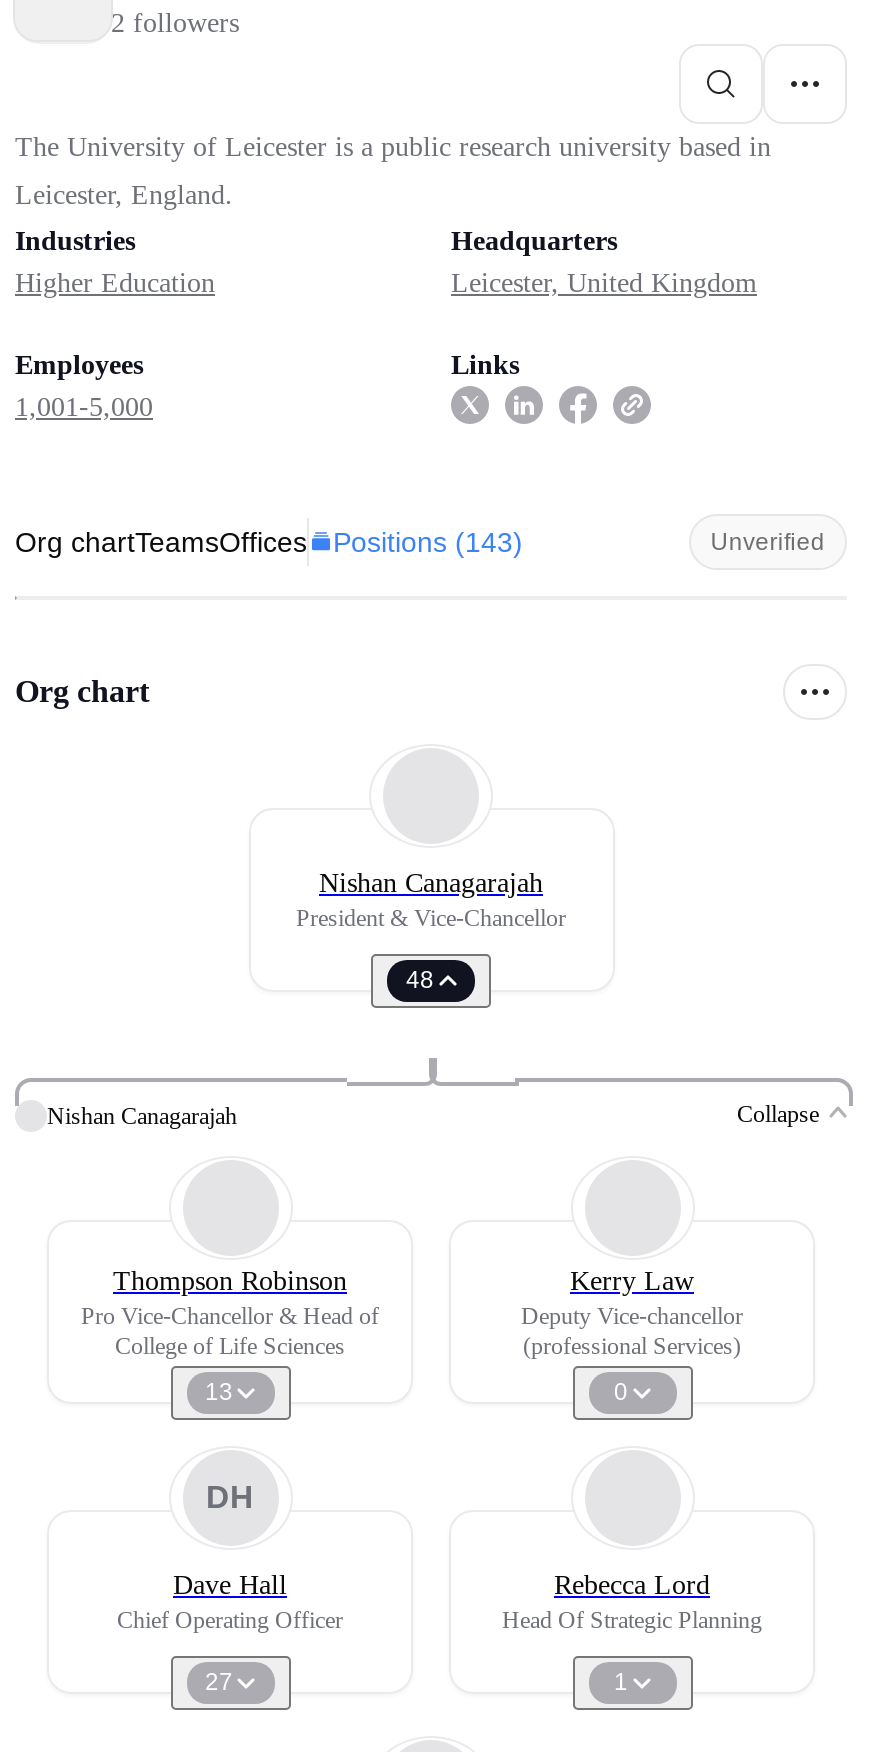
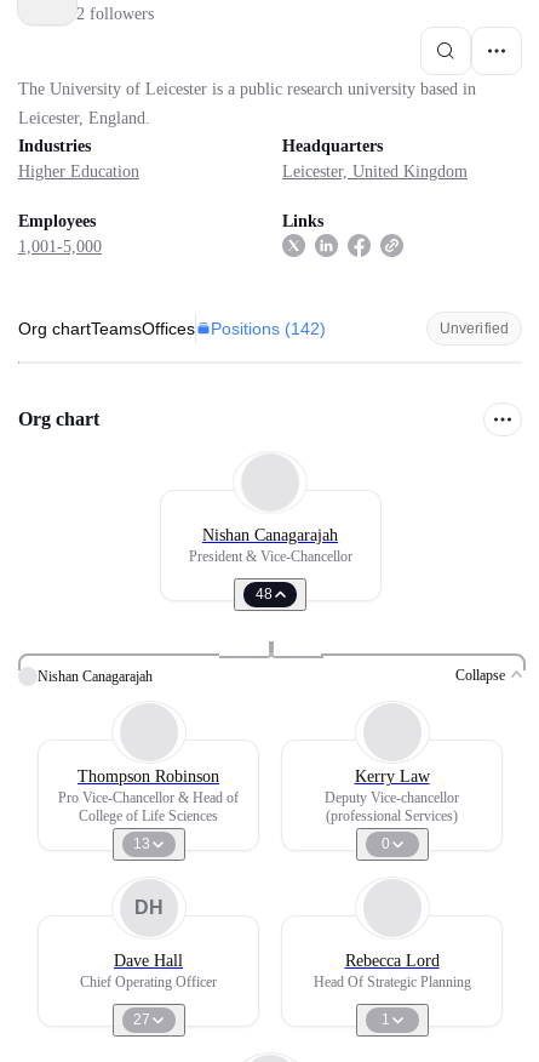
[15,526,523,558] Org chartTeamsOffices Positions (143) -> [18,319,326,338] Org chartTeamsOffices Positions (142)

